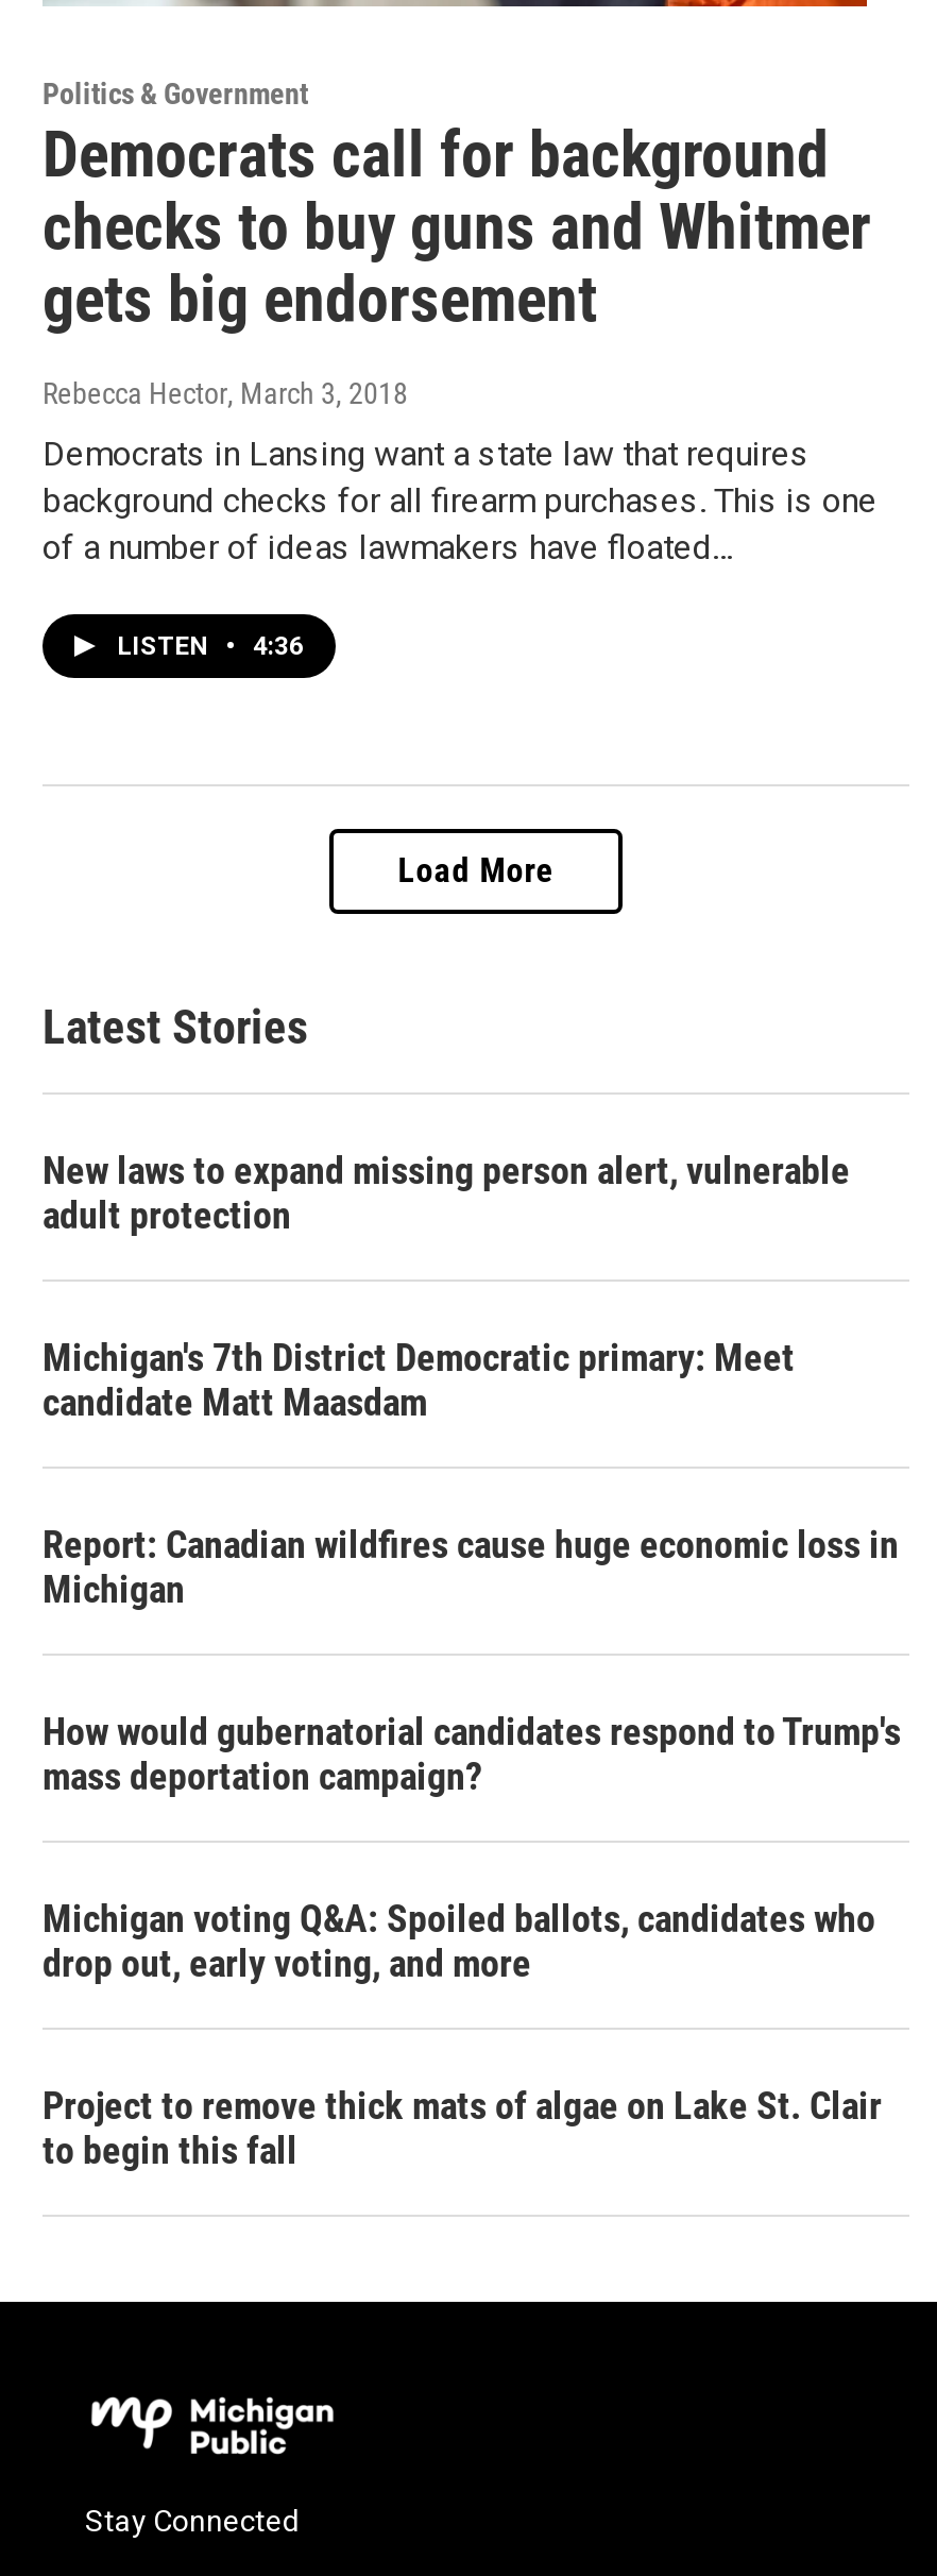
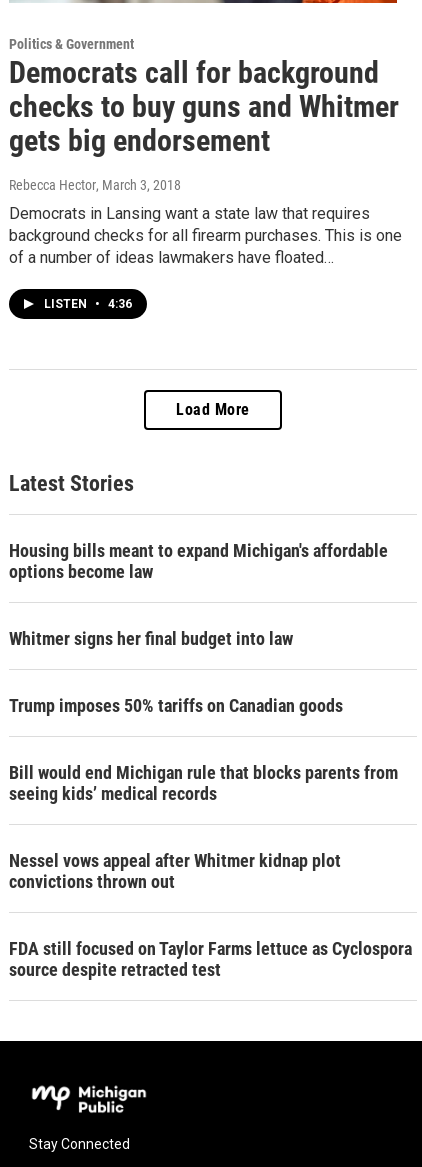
[42,1147,850,1236] New laws to expand missing person alert, vulnerable | adult protection -> [9,540,388,582] Housing bills meant to expand Michigan's affordable | options become law
[42,1334,795,1423] Michigan's 7th District Democratic primary: Meet | candidate Matt Maasdam -> [9,628,293,649] Whitmer signs her final budget into law
[42,1521,899,1610] Report: Canadian wildfires cause huge economic loss in | Michigan -> [9,695,343,716] Trump imposes 50% tariffs on Canadian goods
[42,1708,901,1797] How would gubernatorial candidates respond to Trump's | mass deportation campaign? -> [9,762,398,804] Bill would end Michigan rule that blocks parents from | seeing kids’ medical records
[42,1895,875,1984] Michigan voting Q&A: Spoiled ballots, candidates who | drop out, early voting, and more -> [9,850,341,892] Nessel vows appeal after Whitmer kidnap plot | convictions thrown out
[42,2082,882,2171] Project to remove thick mats of algae on Lake St. Clair | to begin this fall -> [9,938,412,980] FDA still focused on Taylor Farms lettuce as Cyclospora | source despite retracted test

